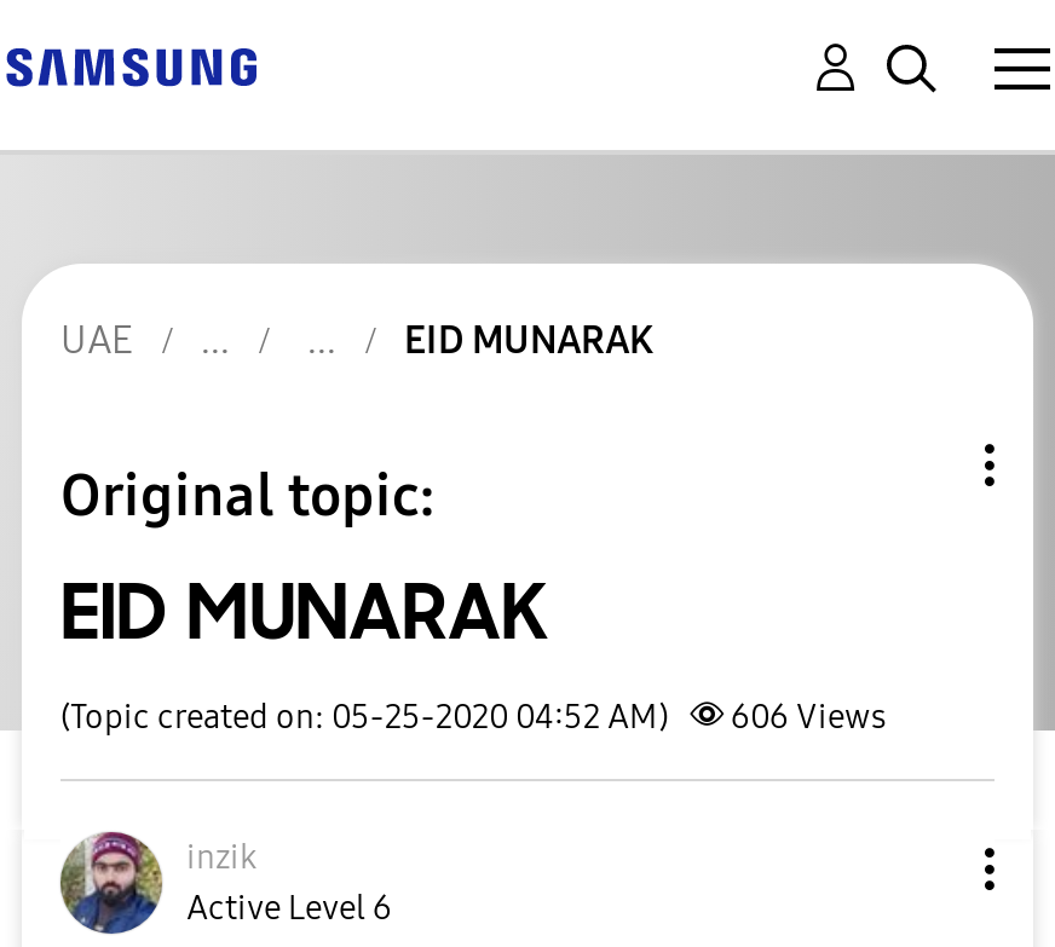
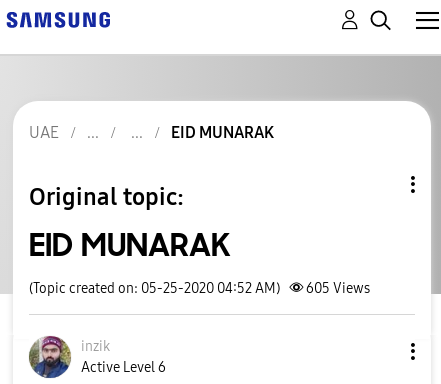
[60,697,886,738] (Topic created on: 05-25-2020 04:52 AM) 606 Views -> [29,280,370,297] (Topic created on: 05-25-2020 04:52 AM) 605 Views

